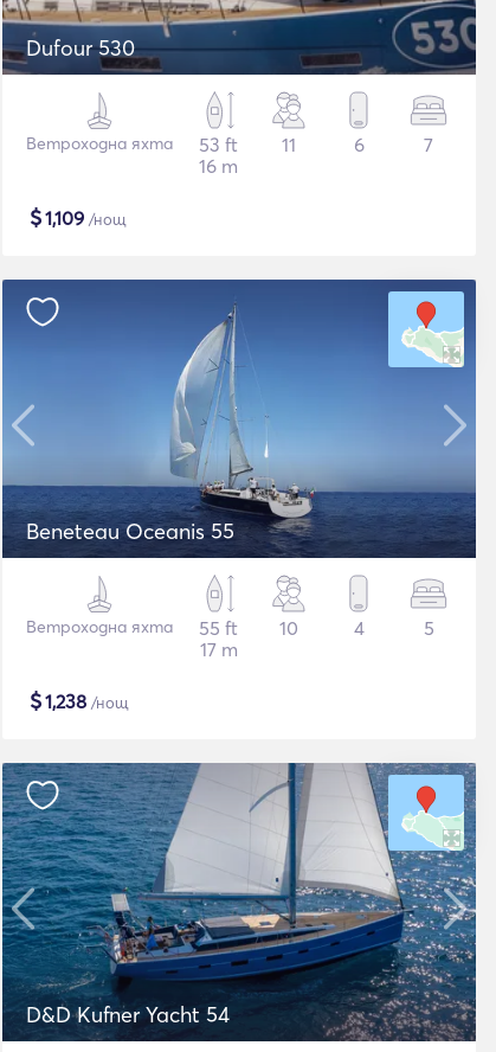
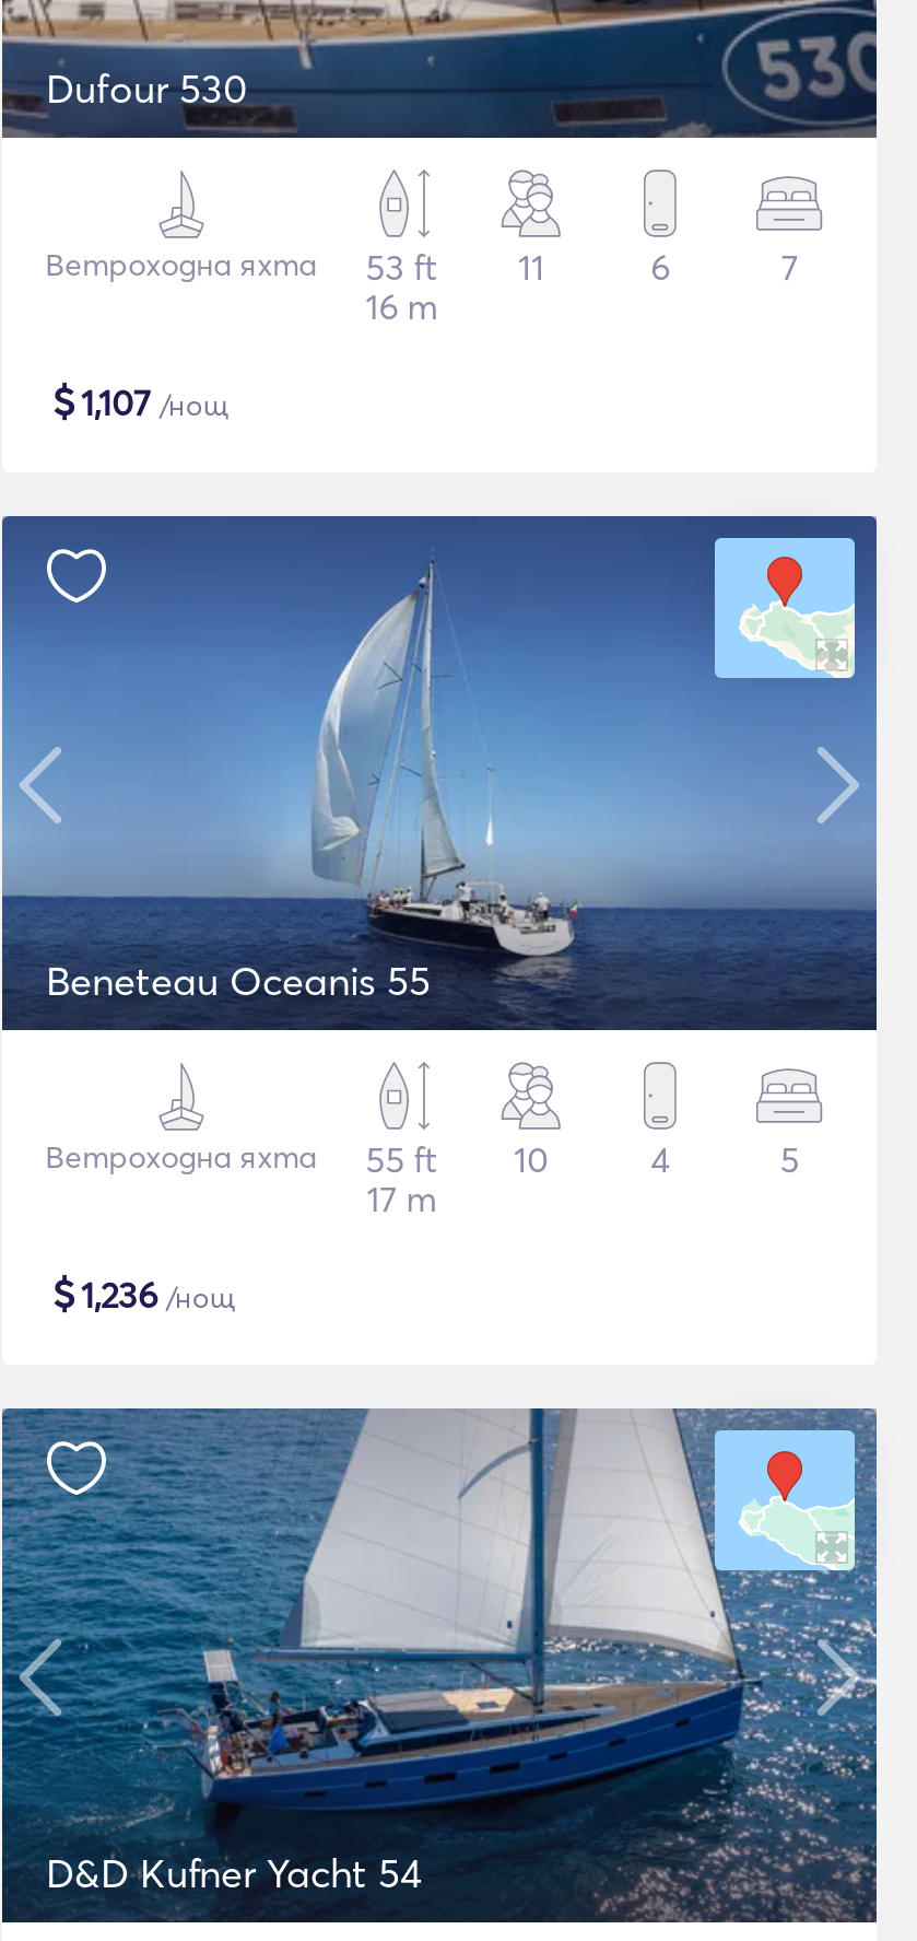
[30,204,127,231] $1,109 /нощ -> [52,376,230,426] $1,107 /нощ
[30,687,129,714] $1,238 /нощ -> [52,1268,236,1319] $1,236 /нощ

